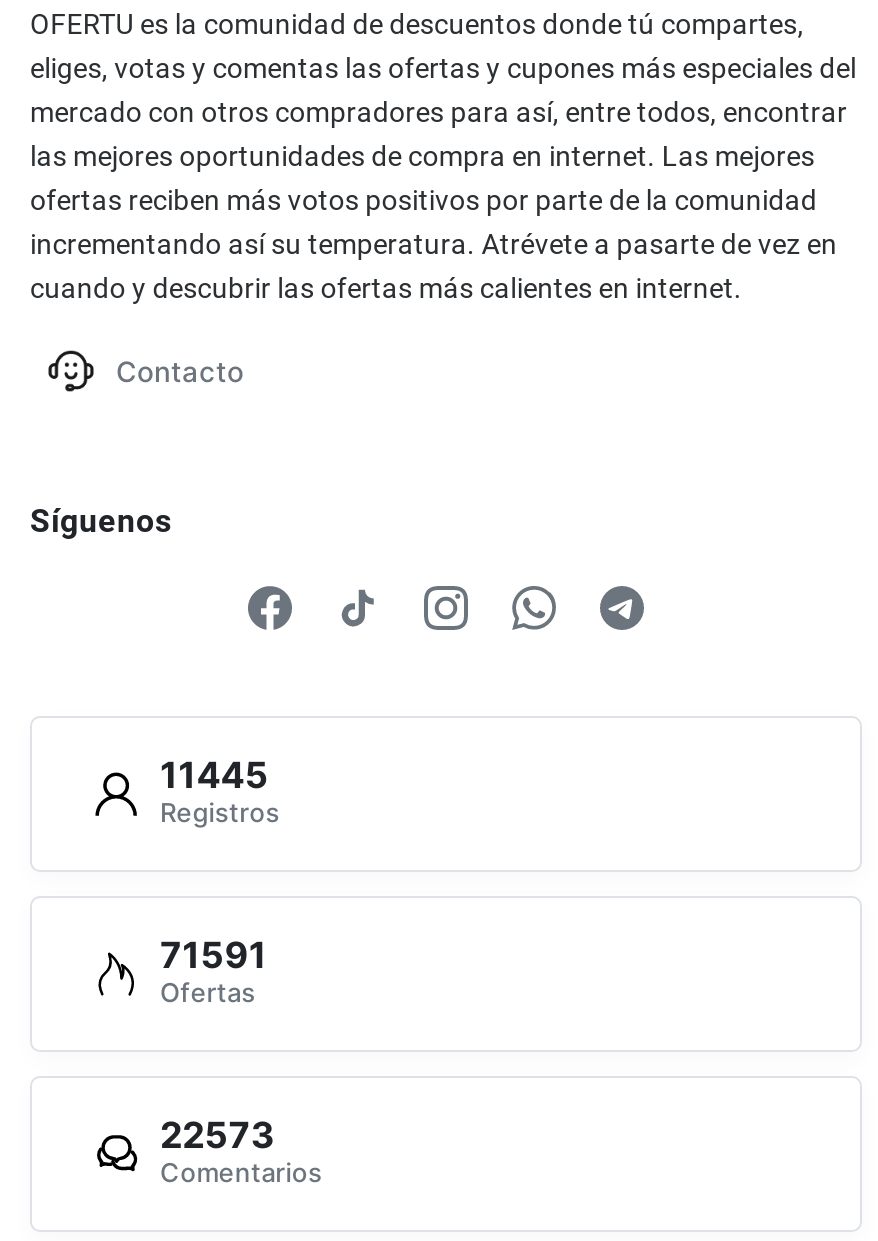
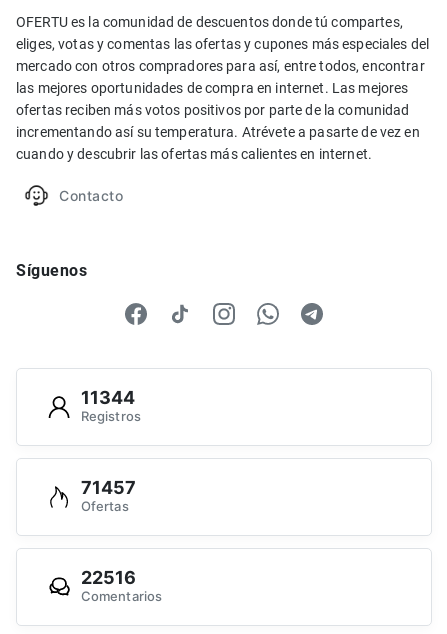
[160,754,269,796] 11445 -> [81,387,135,408] 11344
[160,934,267,976] 71591 -> [81,477,136,498] 71457
[160,1114,275,1156] 22573 -> [81,567,136,588] 22516

